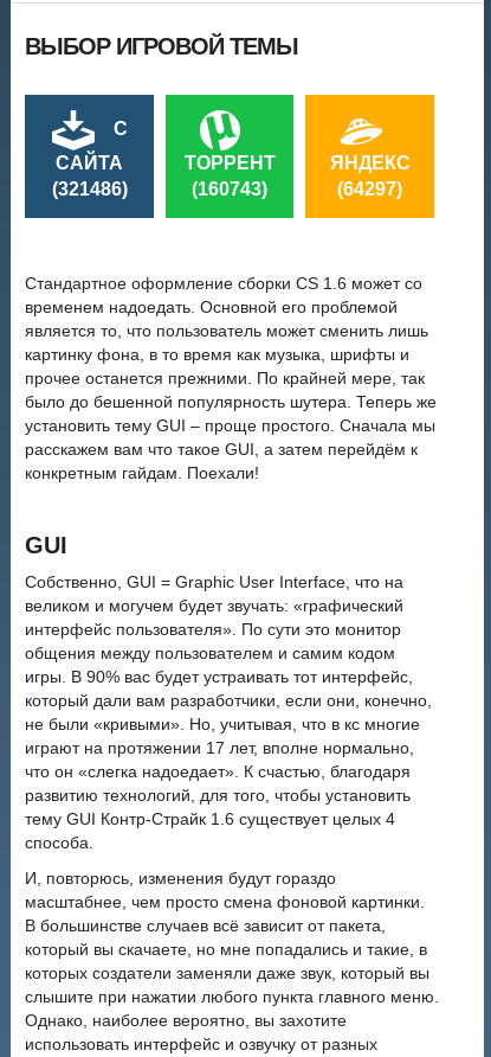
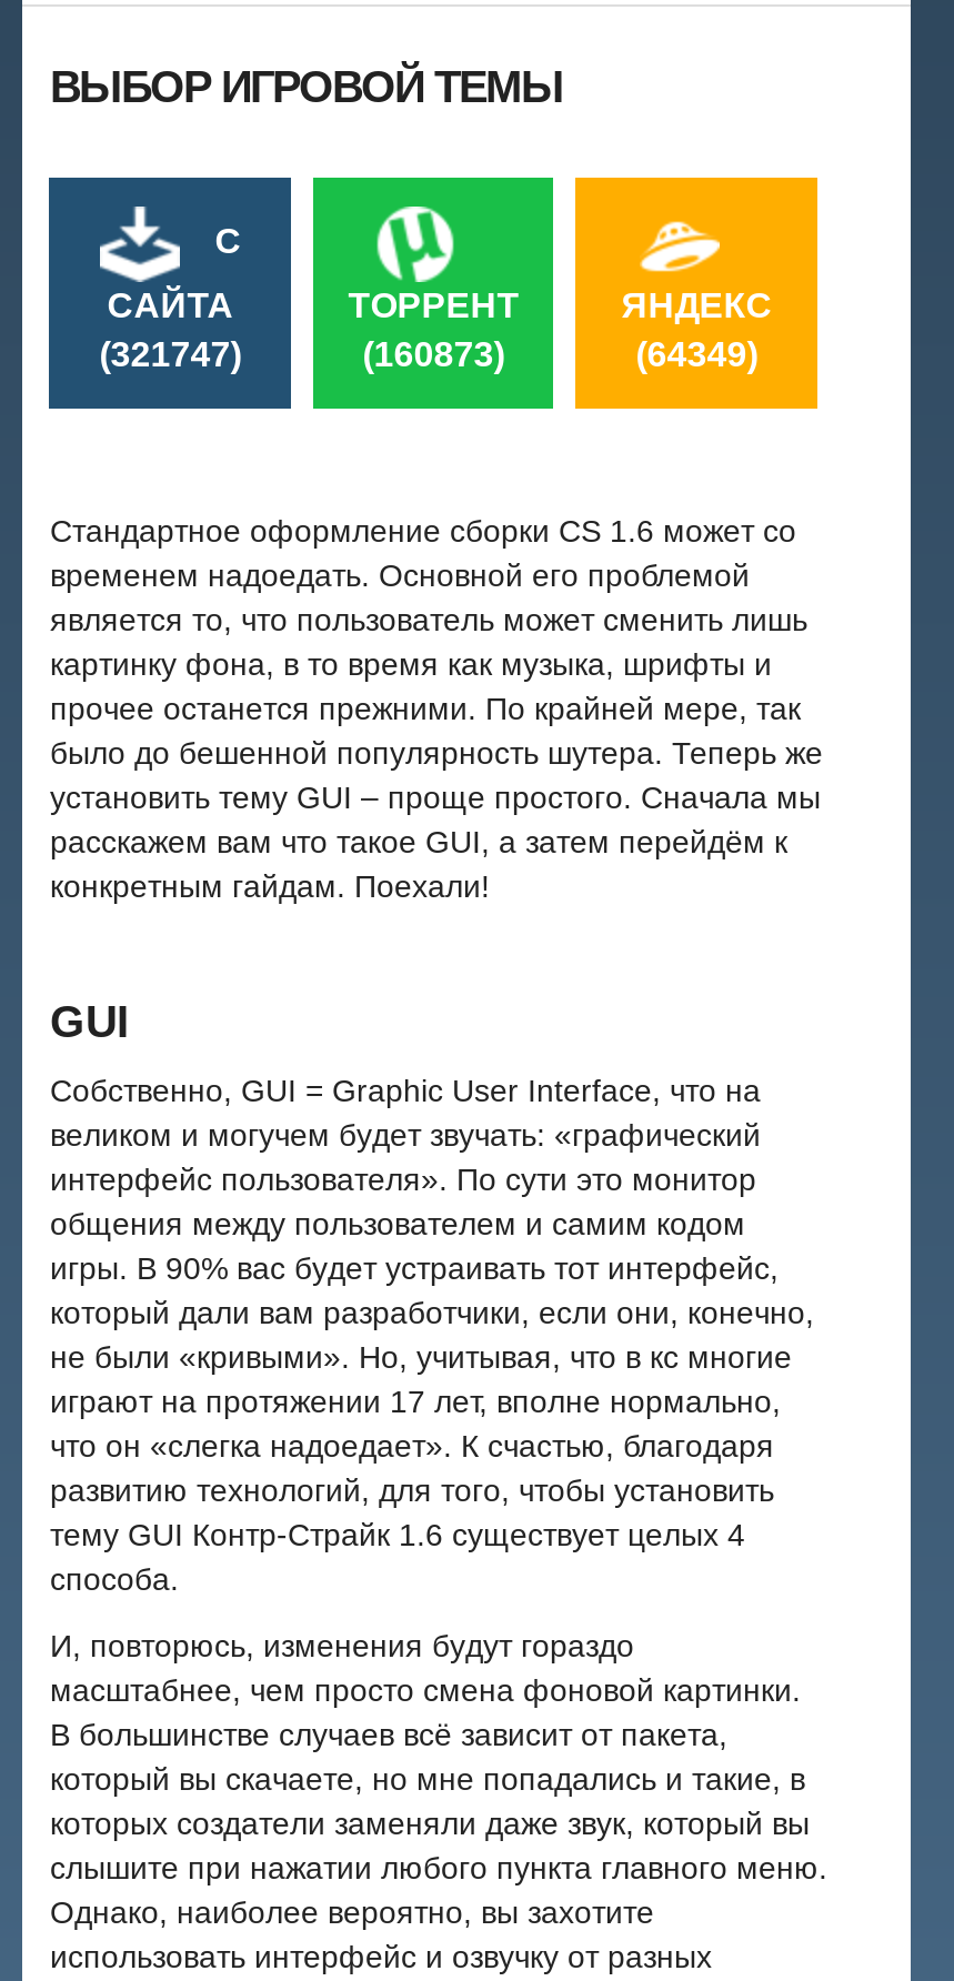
[52,179,127,199] (321486) -> [99,335,241,373] (321747)
[192,179,268,199] (160743) -> [362,335,505,373] (160873)
[337,179,403,199] (64297) -> [636,335,758,373] (64349)

